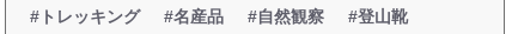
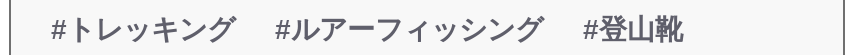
[164,7,324,26] #名産品 | #自然観察 -> [275,12,543,44] #ルアーフィッシング

